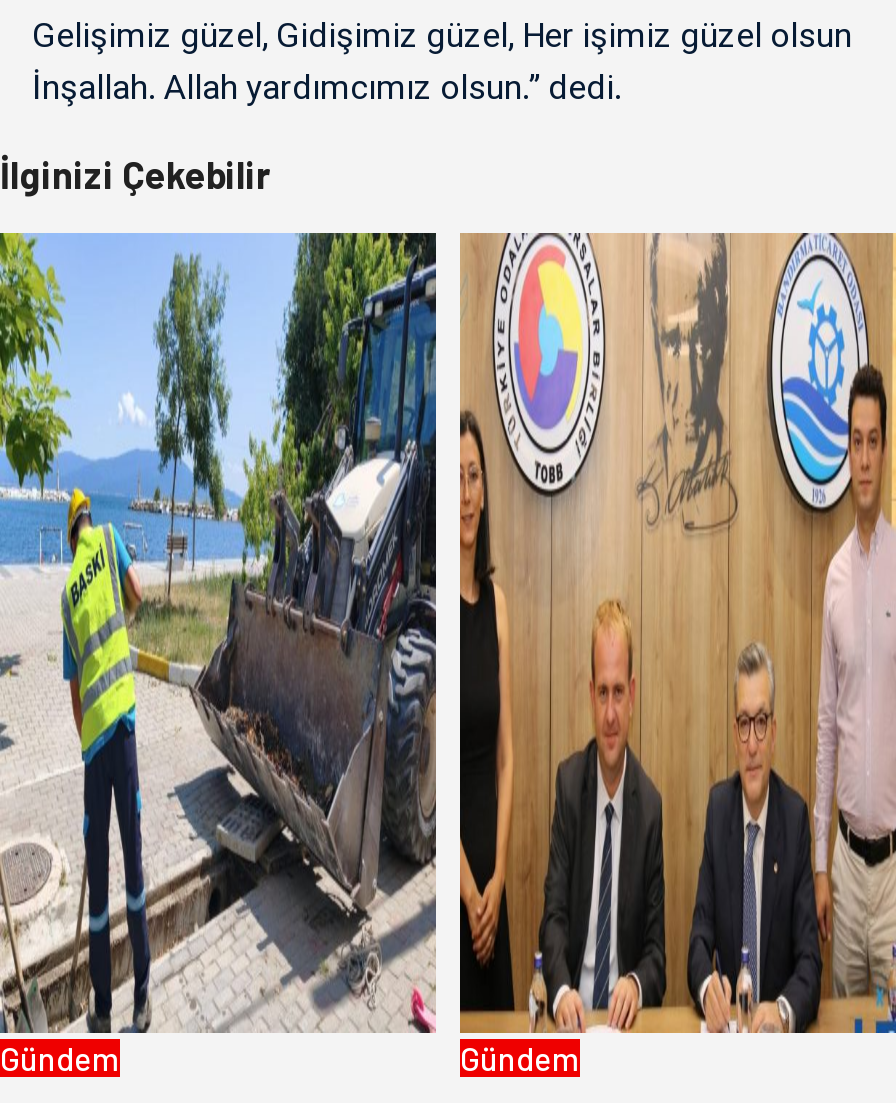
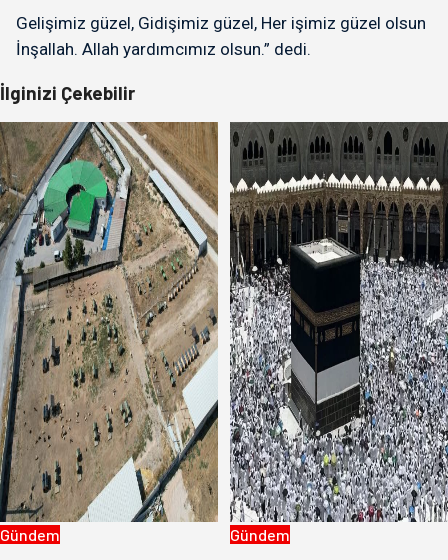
[6,231,438,1035] [image] -> [3,121,219,523] [image]
[458,231,890,1035] [image] -> [229,121,445,523] [image]

